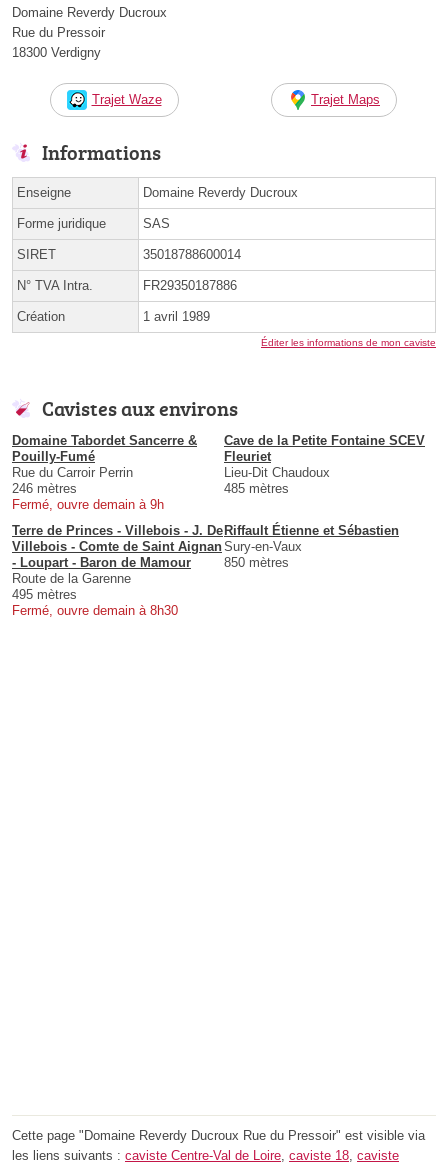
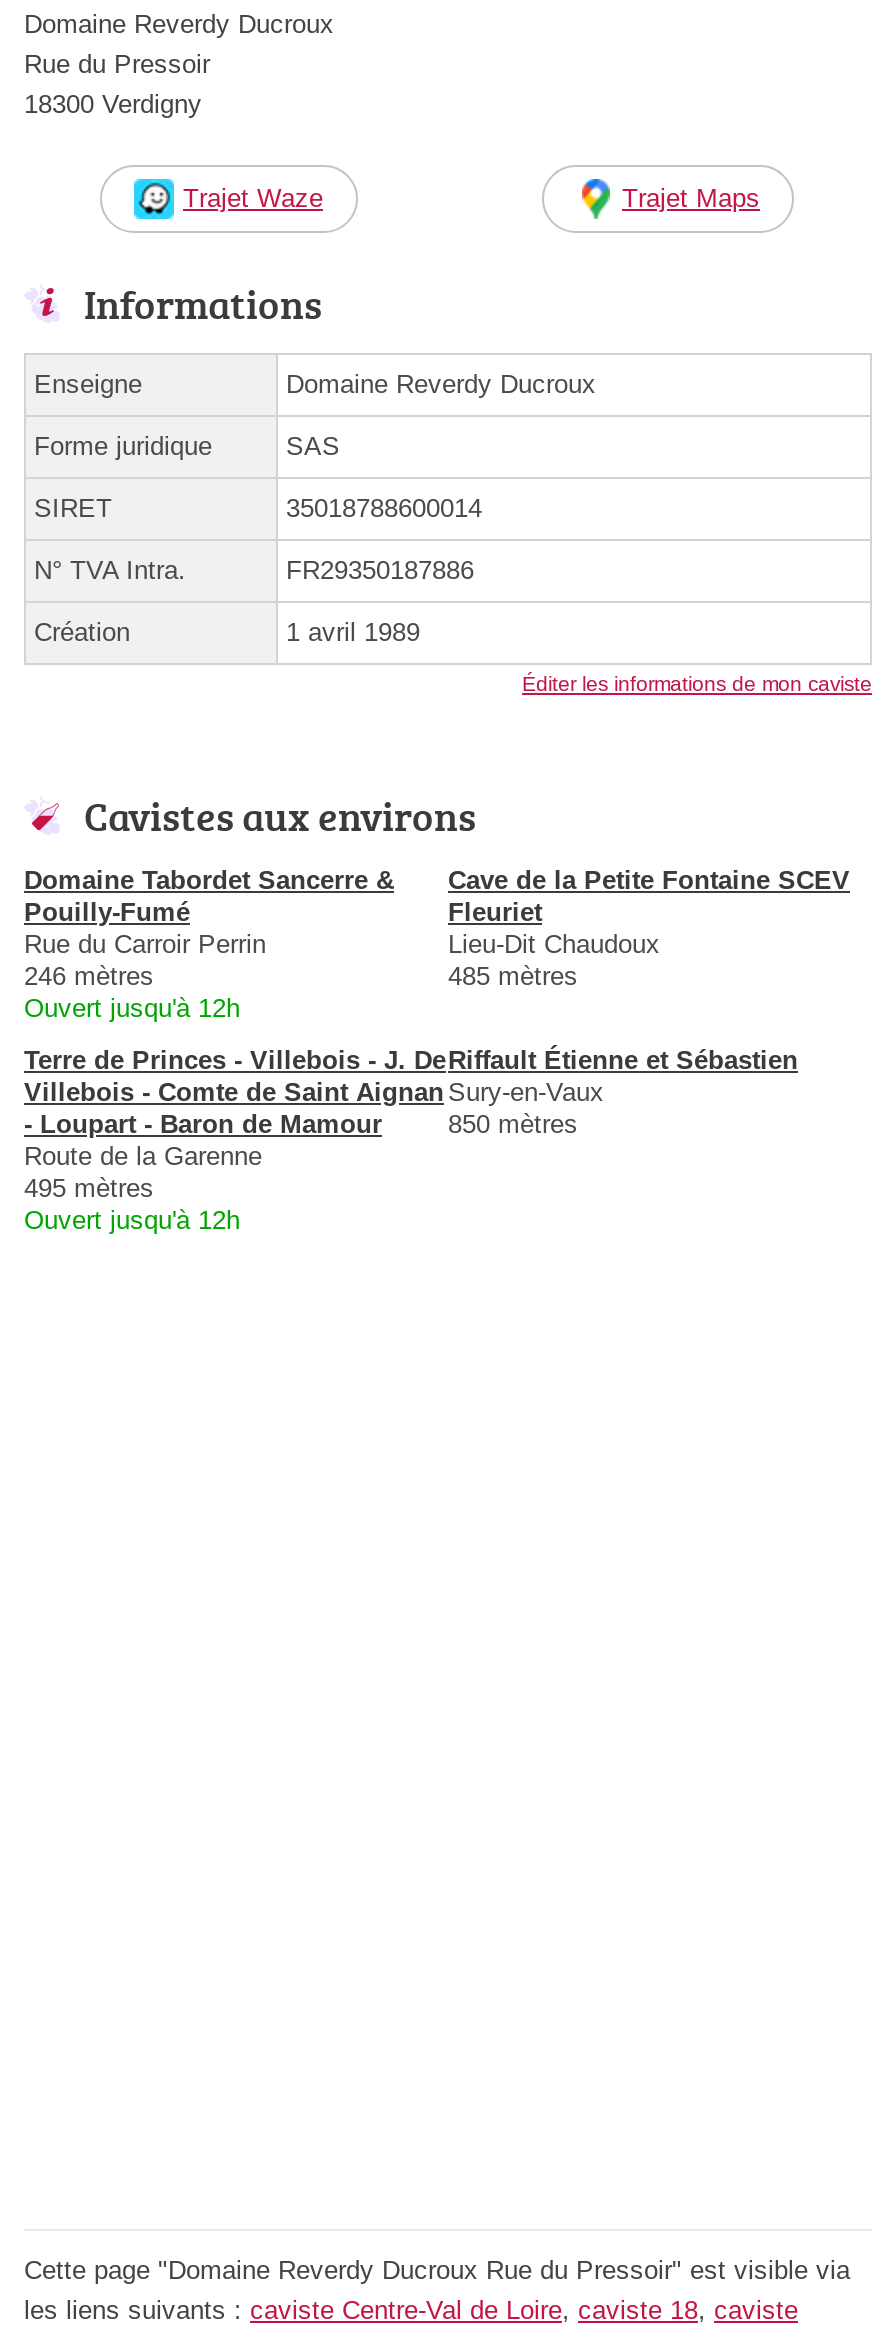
[12,497,164,512] Fermé, ouvre demain à 9h -> [24,993,240,1023] Ouvert jusqu'à 12h
[12,603,178,618] Fermé, ouvre demain à 8h30 -> [24,1205,240,1235] Ouvert jusqu'à 12h

